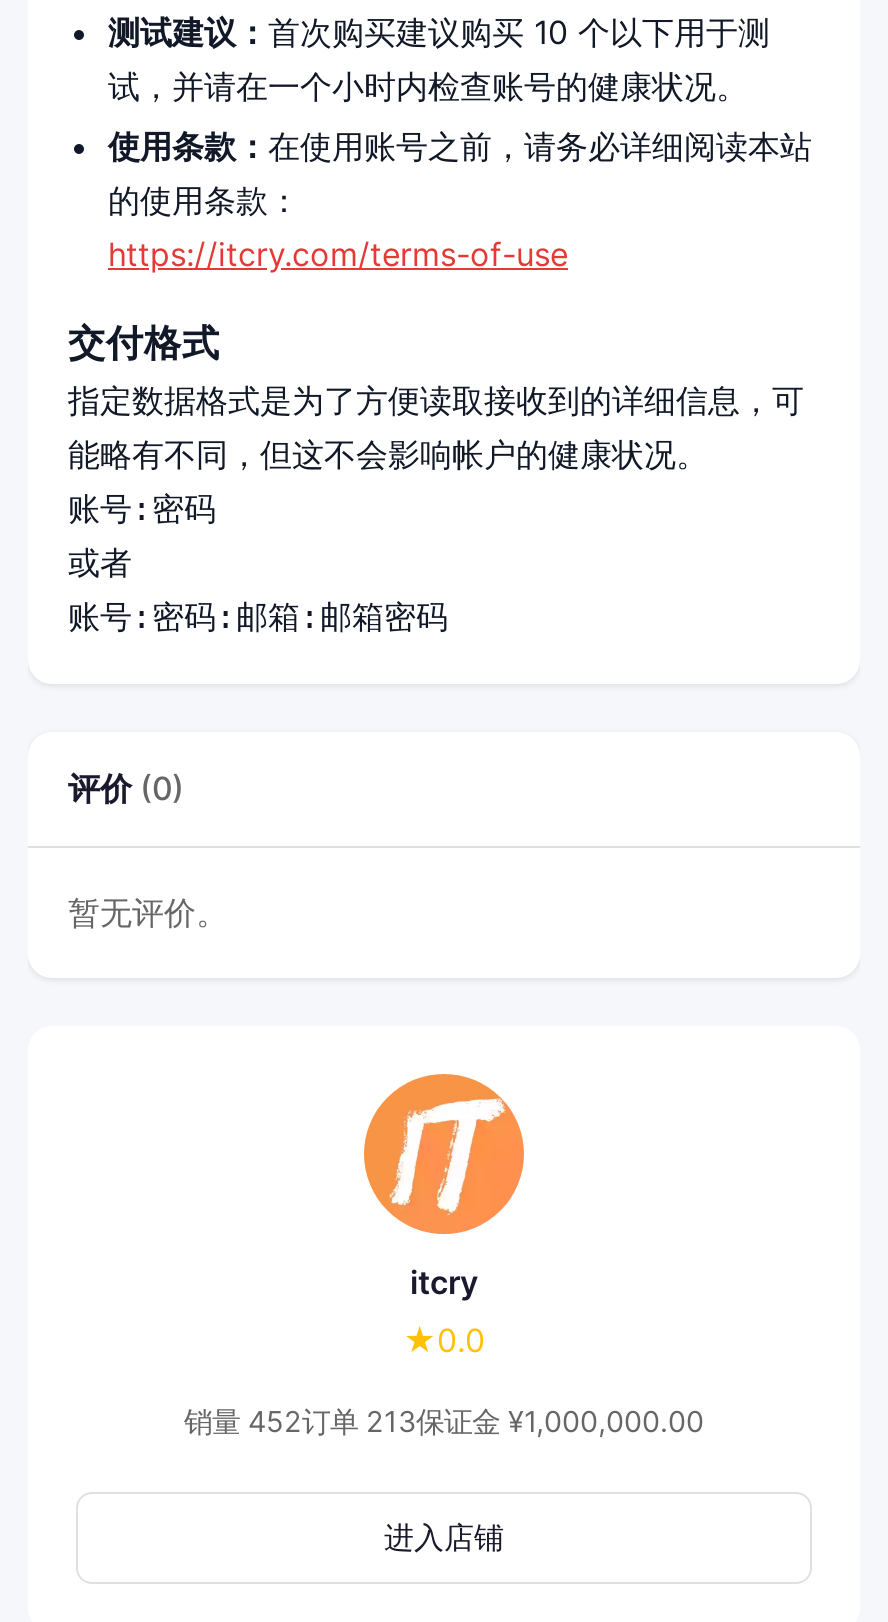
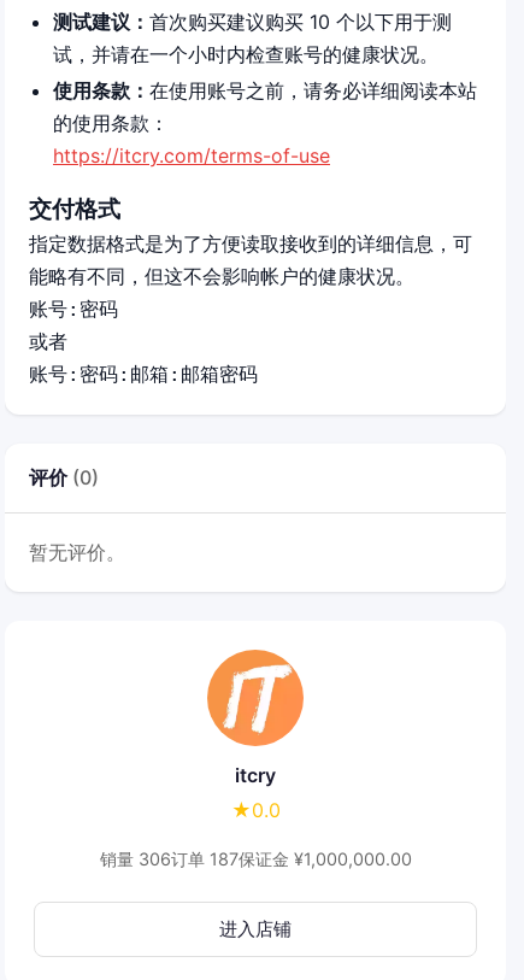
[184,1403,704,1437] 销量 452订单 213保证金 ¥1,000,000.00 -> [99,848,411,869] 销量 306订单 187保证金 ¥1,000,000.00

